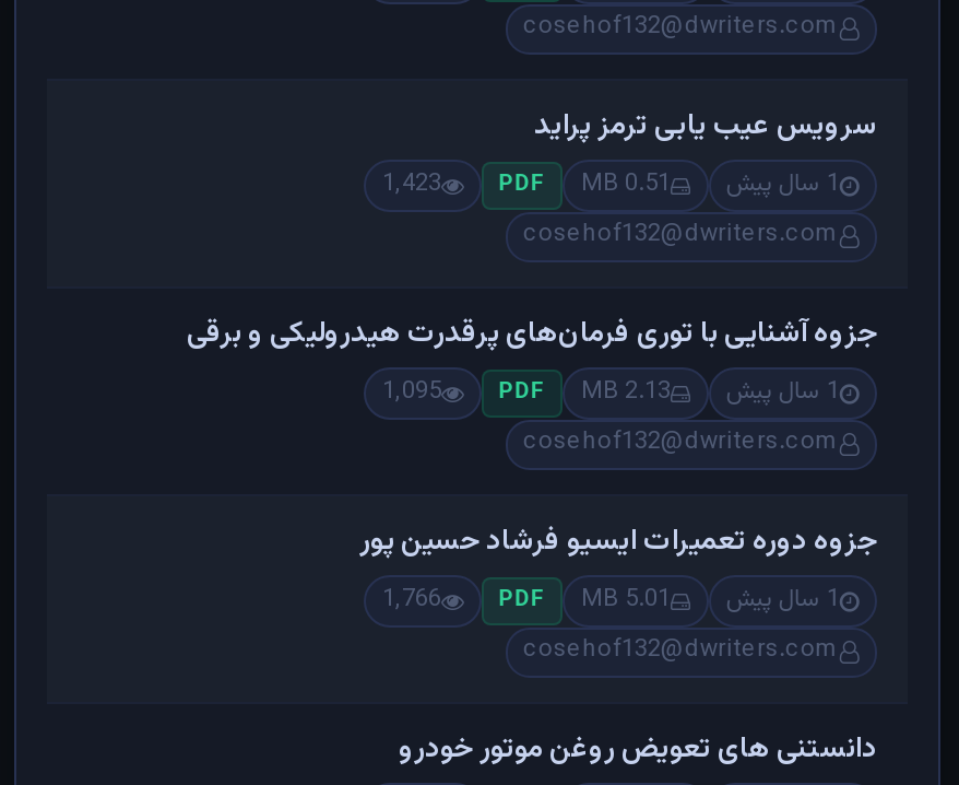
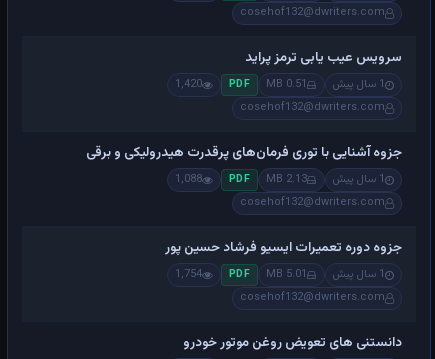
[382,166,545,204] 1,423 PDF -> [175,76,250,93] 1,420 PDF
[382,374,545,412] 1,095 PDF -> [175,171,250,188] 1,088 PDF
[382,582,545,620] 1,766 PDF -> [175,266,250,283] 1,754 PDF

